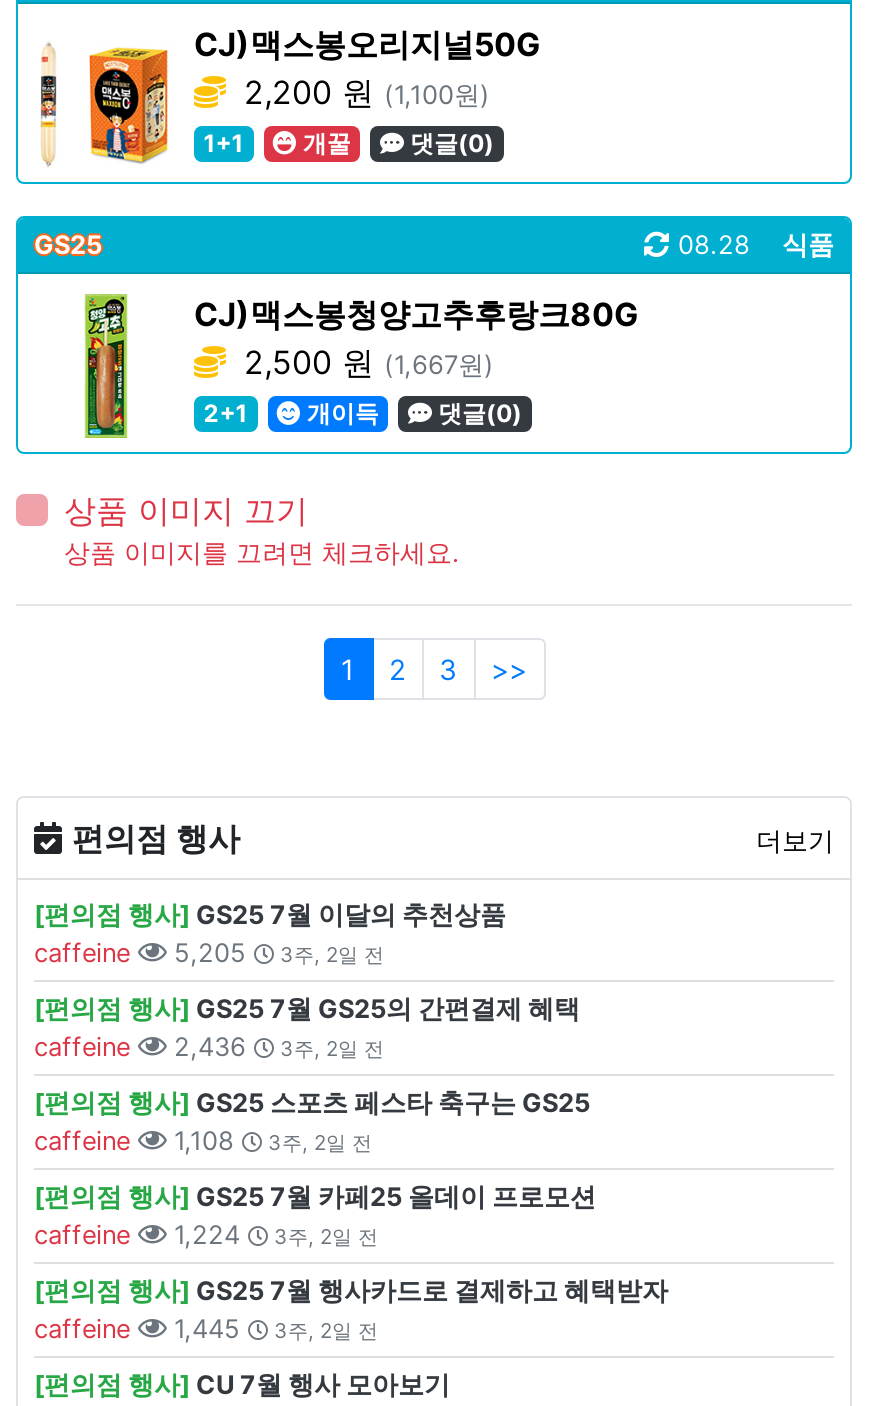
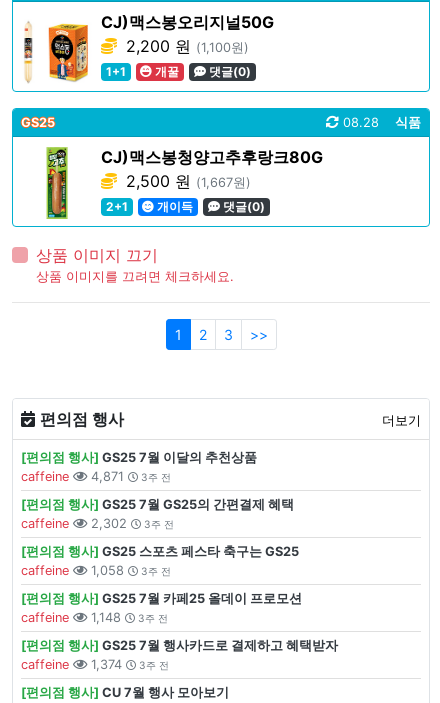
[166,938,384,968] 5,205 | 3주, 2일 전 -> [87,469,171,484] 4,871 | 3주 전
[166,1032,384,1062] 2,436 | 3주, 2일 전 -> [87,516,174,531] 2,302 | 3주 전
[166,1126,372,1156] 1,108 | 3주, 2일 전 -> [87,563,171,578] 1,058 | 3주 전
[166,1220,378,1250] 1,224 | 3주, 2일 전 -> [87,610,168,625] 1,148 | 3주 전
[166,1314,378,1344] 1,445 | 3주, 2일 전 -> [87,657,169,672] 1,374 | 3주 전

